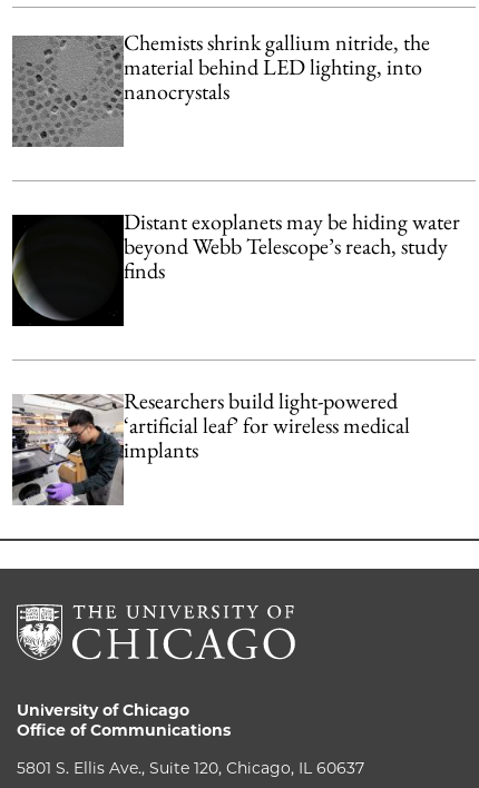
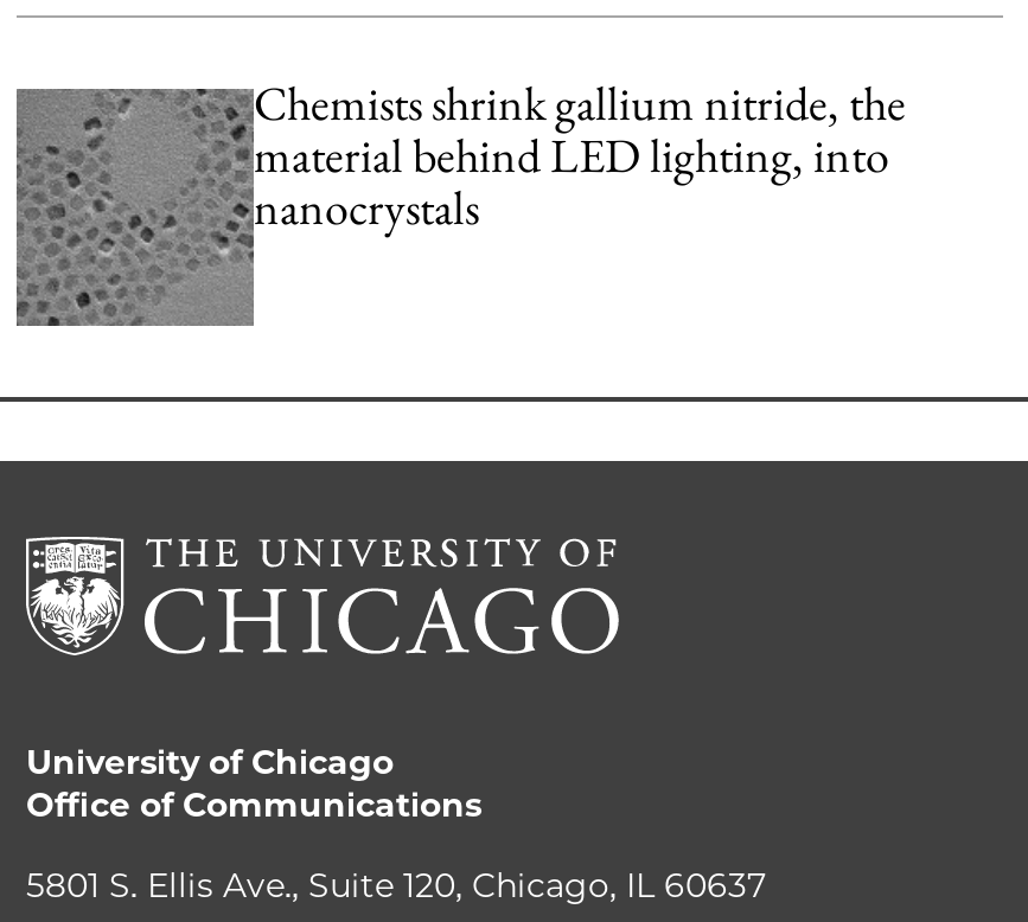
[11,207,460,327] [image] | Distant exoplanets may be hiding water | beyond Webb Telescope’s reach, study | finds -> none
[12,386,410,505] [image] | Researchers build light-powered | ‘artificial leaf’ for wireless medical | implants -> none

